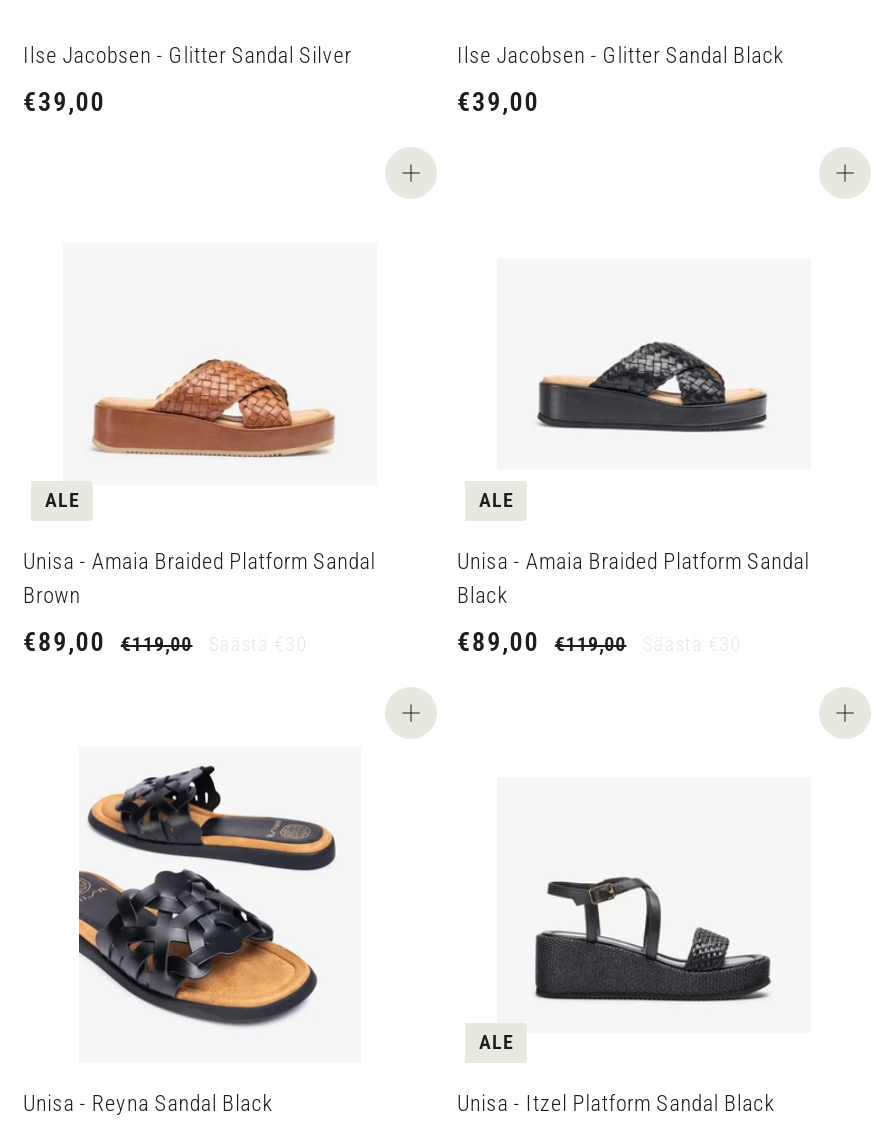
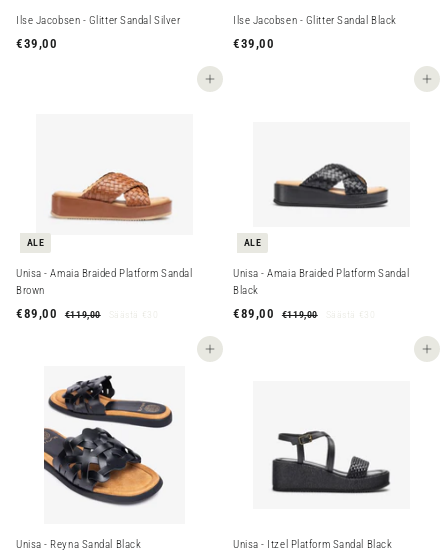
[479,1031,514,1053] ALE -> none

